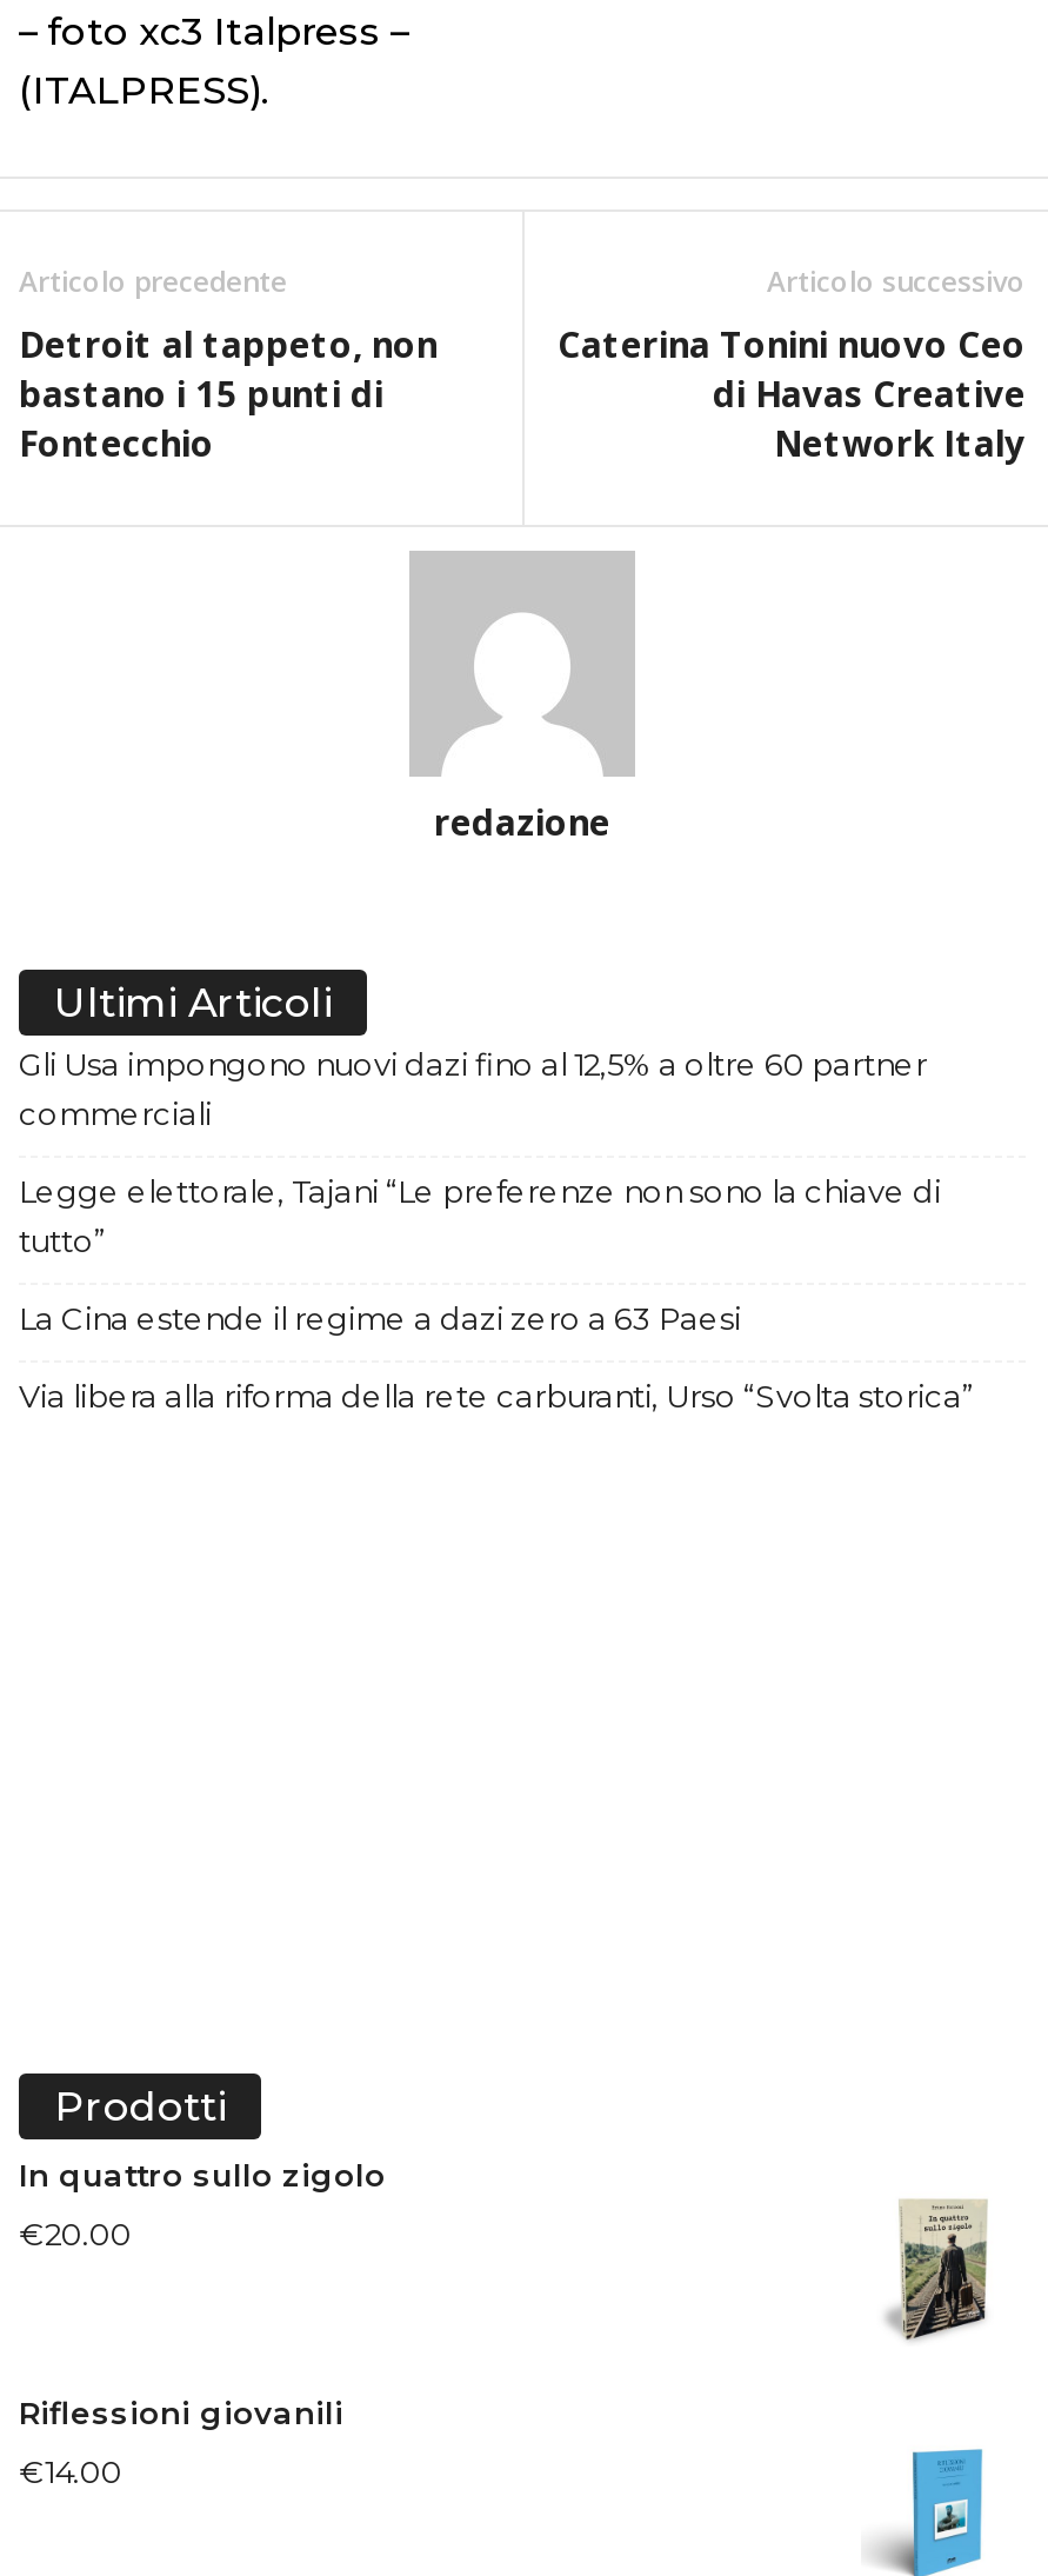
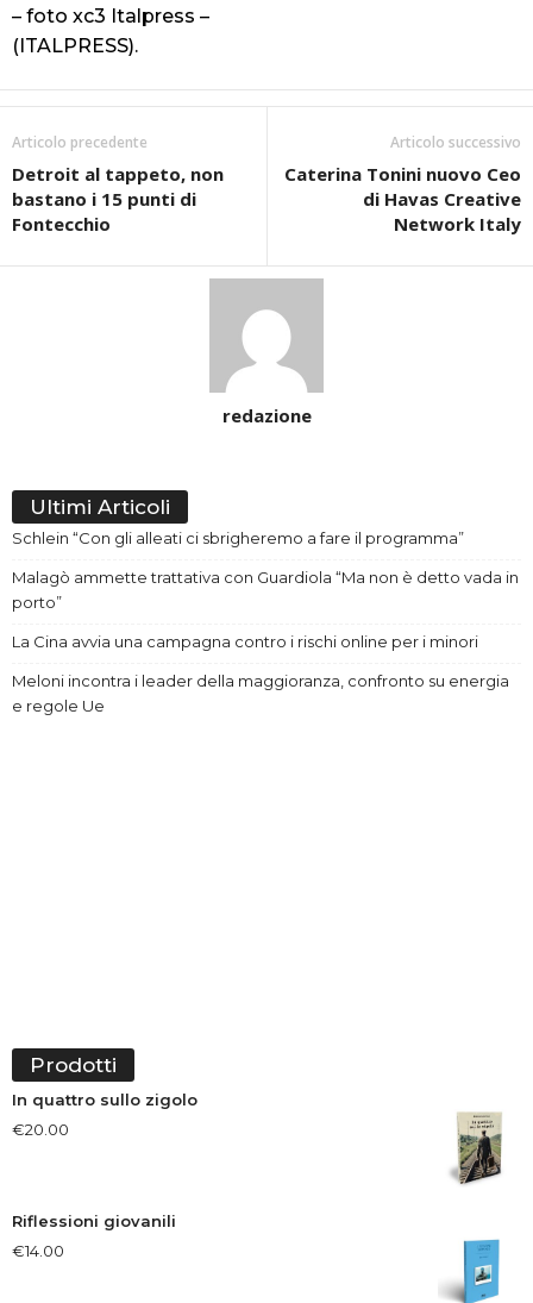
[19,1045,927,1132] Gli Usa impongono nuovi dazi fino al 12,5% a oltre 60 partner | commerciali -> [12,528,464,547] Schlein “Con gli alleati ci sbrigheremo a fare il programma”
[19,1172,941,1259] Legge elettorale, Tajani “Le preferenze non sono la chiave di | tutto” -> [12,568,519,612] Malagò ammette trattativa con Guardiola “Ma non è detto vada in | porto”
[19,1299,741,1337] La Cina estende il regime a dazi zero a 63 Paesi -> [12,632,478,651] La Cina avvia una campagna contro i rischi online per i minori
[19,1377,974,1415] Via libera alla riforma della rete carburanti, Urso “Svolta storica” -> [12,671,509,715] Meloni incontra i leader della maggioranza, confronto su energia | e regole Ue

